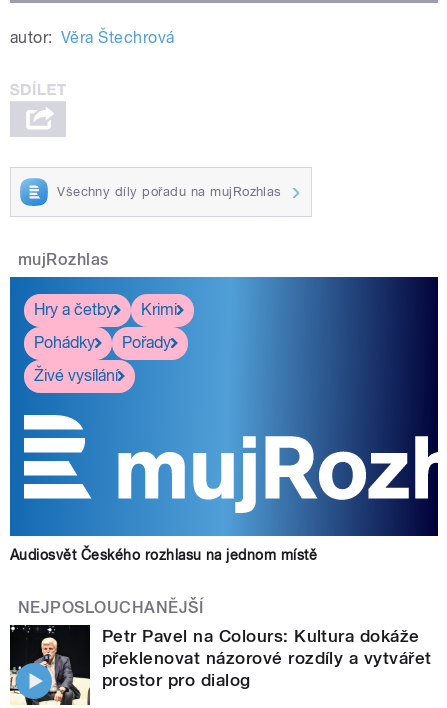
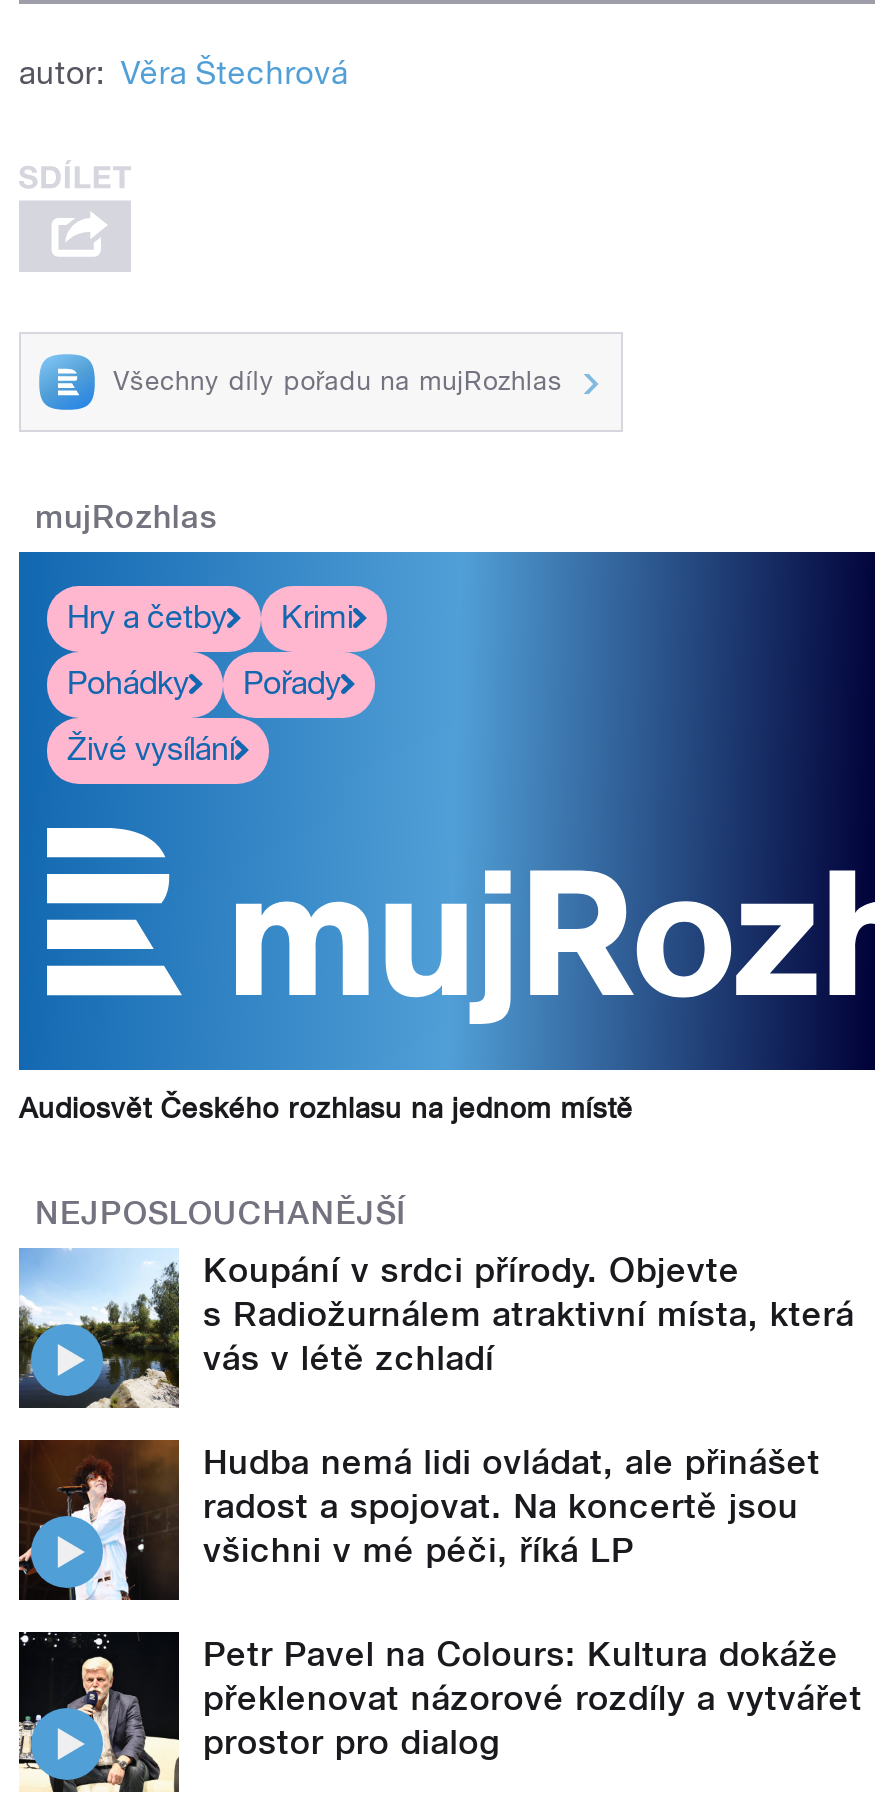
none -> [17,1248,854,1570] [image] | Koupání v srdci přírody. Objevte | s Radiožurnálem atraktivní místa, která | vás v létě zchladí | Hudba nemá lidi ovládat, ale přinášet | radost a spojovat. Na koncertě jsou | všichni v mé péči, říká LP
none -> [17,1438,181,1602] [image]

